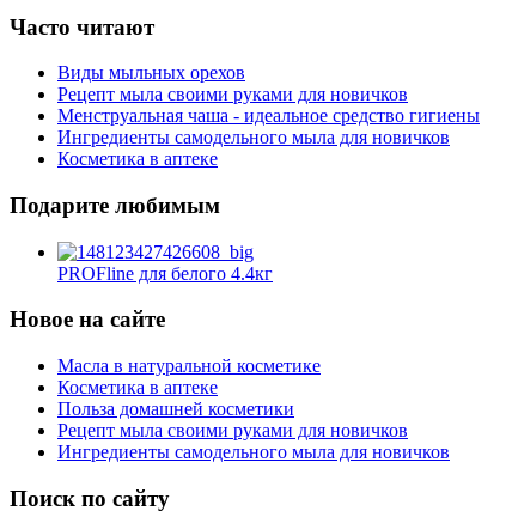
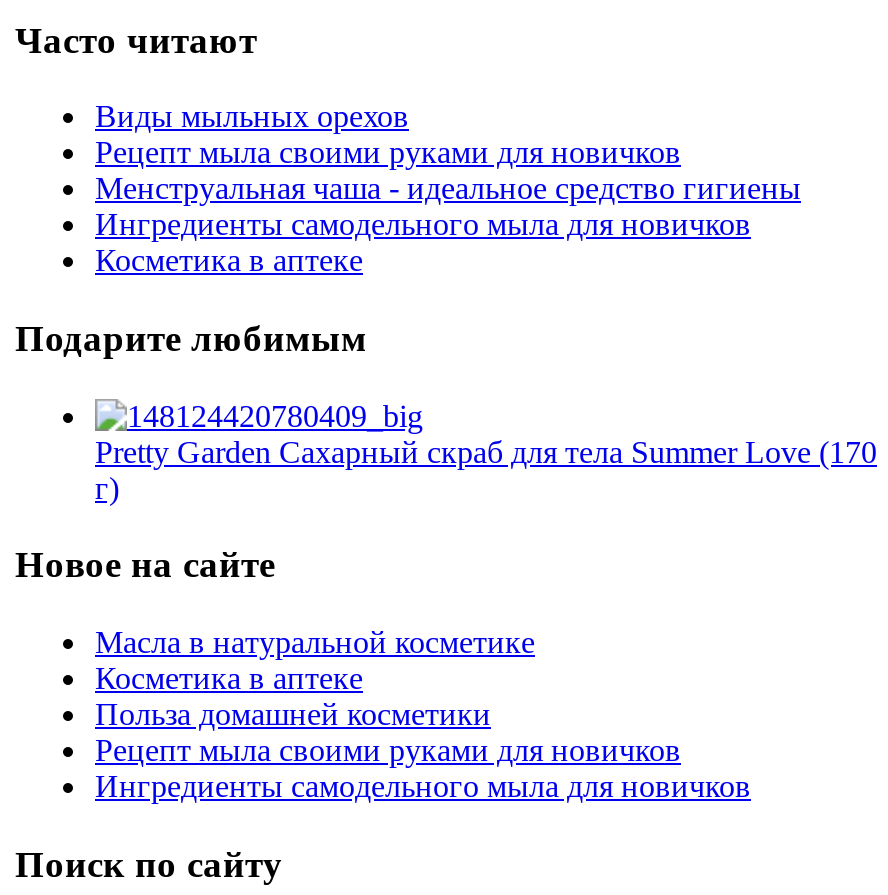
[57,263,273,283] PROFline для белого 4.4кг -> [95,434,877,504] Pretty Garden Сахарный скраб для тела Summer Love (170 | г)

